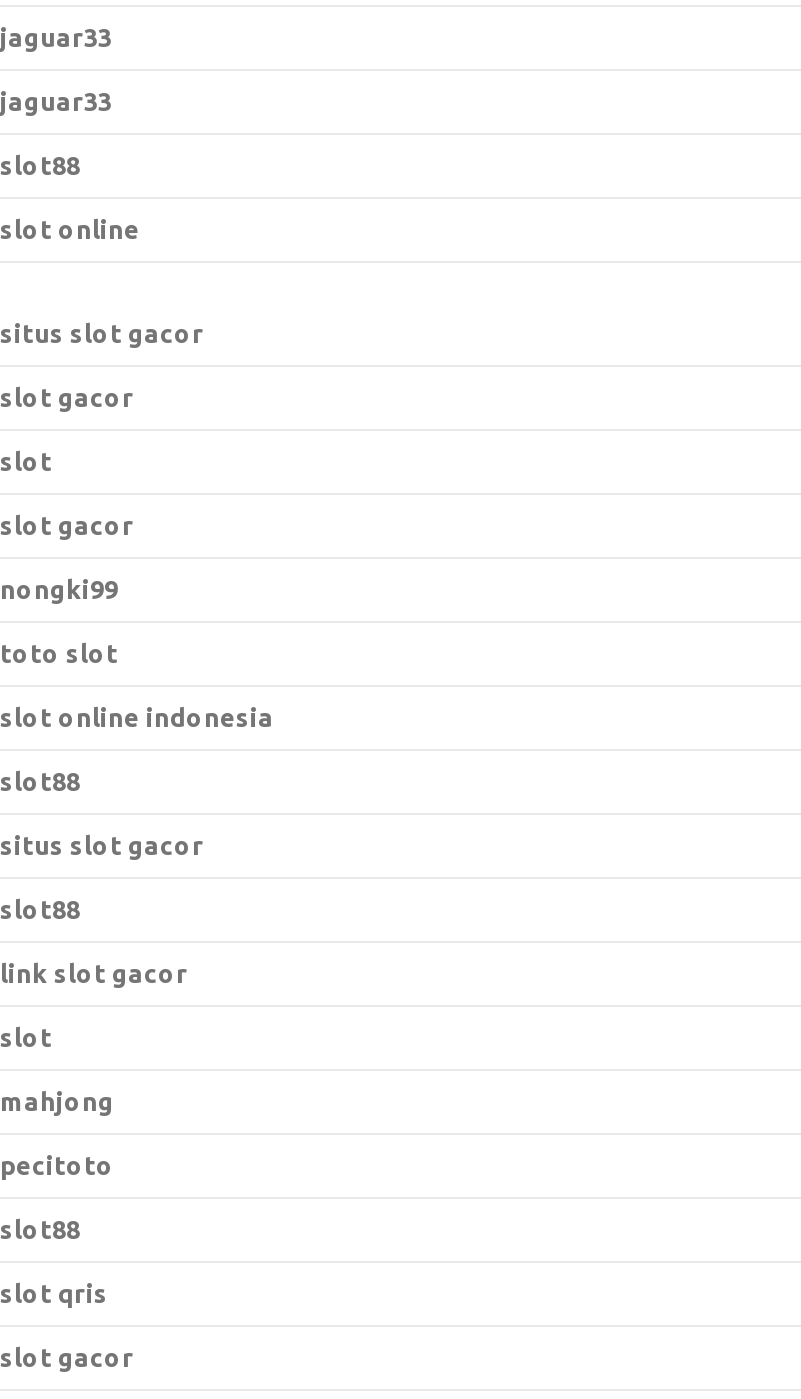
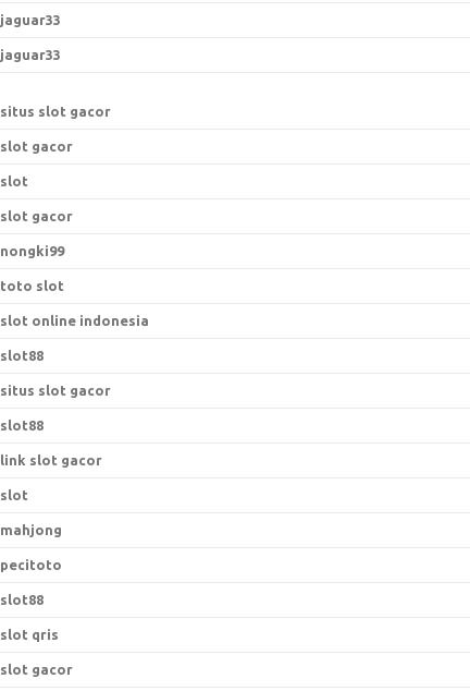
[0,151,140,243] slot88 | slot online -> none

